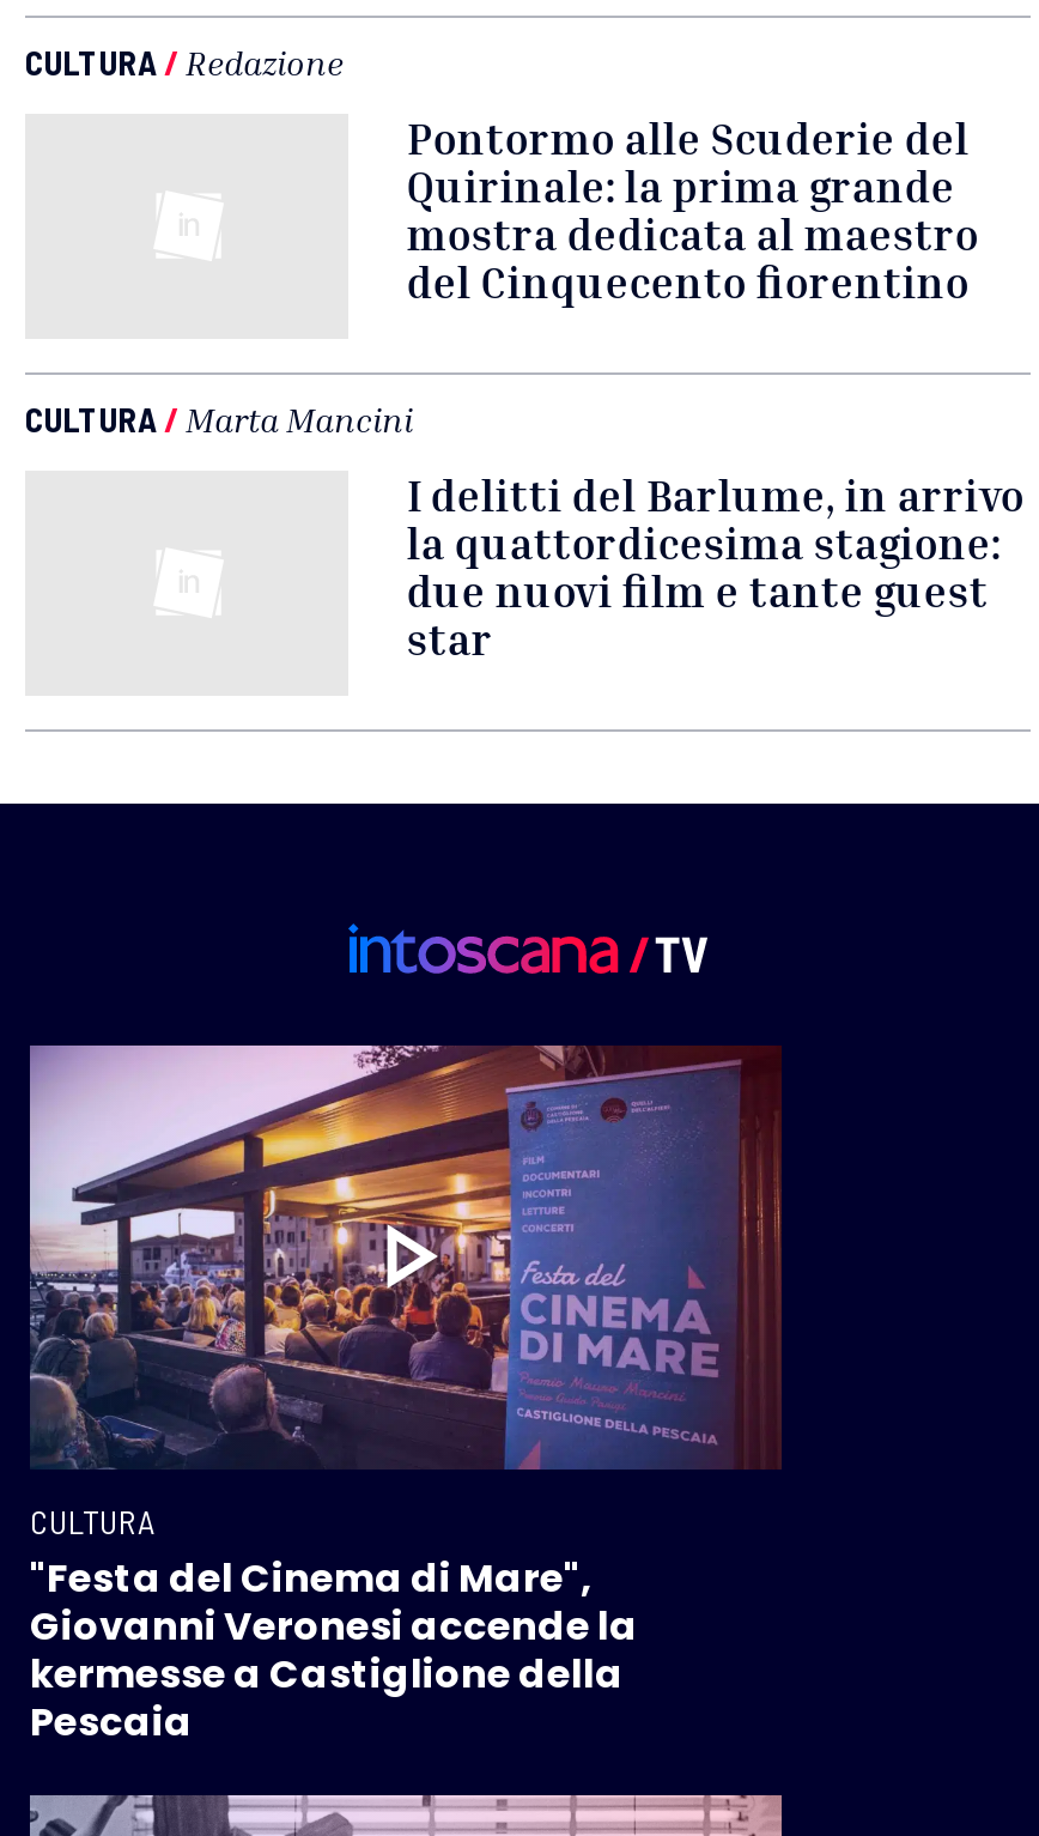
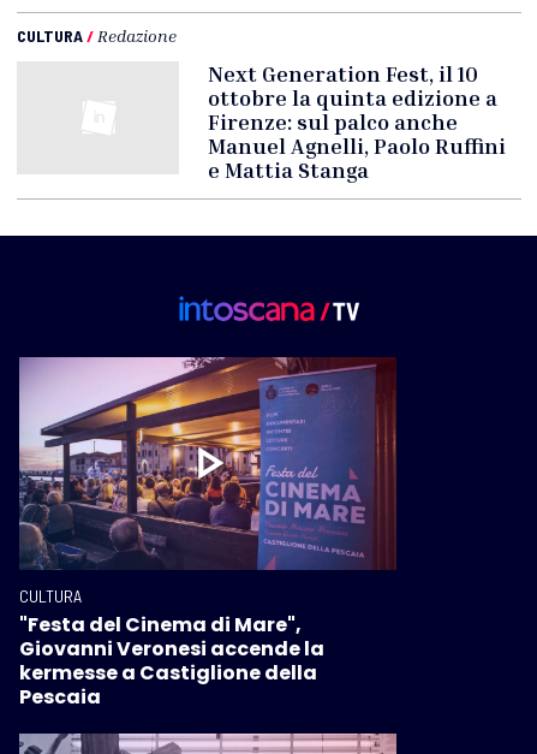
[25,112,1024,665] Pontormo alle Scuderie del | Quirinale: la prima grande | mostra dedicata al maestro | del Cinquecento fiorentino | CULTURA / Marta Mancini | I delitti del Barlume, in arrivo | la quattordicesima stagione: | due nuovi film e tante guest | star -> [208,60,506,183] Next Generation Fest, il 10 | ottobre la quinta edizione a | Firenze: sul palco anche | Manuel Agnelli, Paolo Ruffini | e Mattia Stanga

